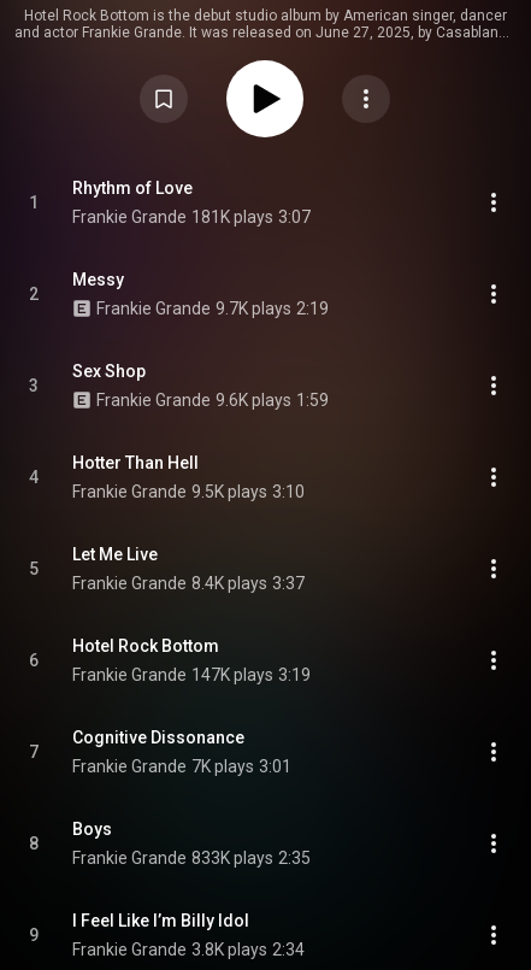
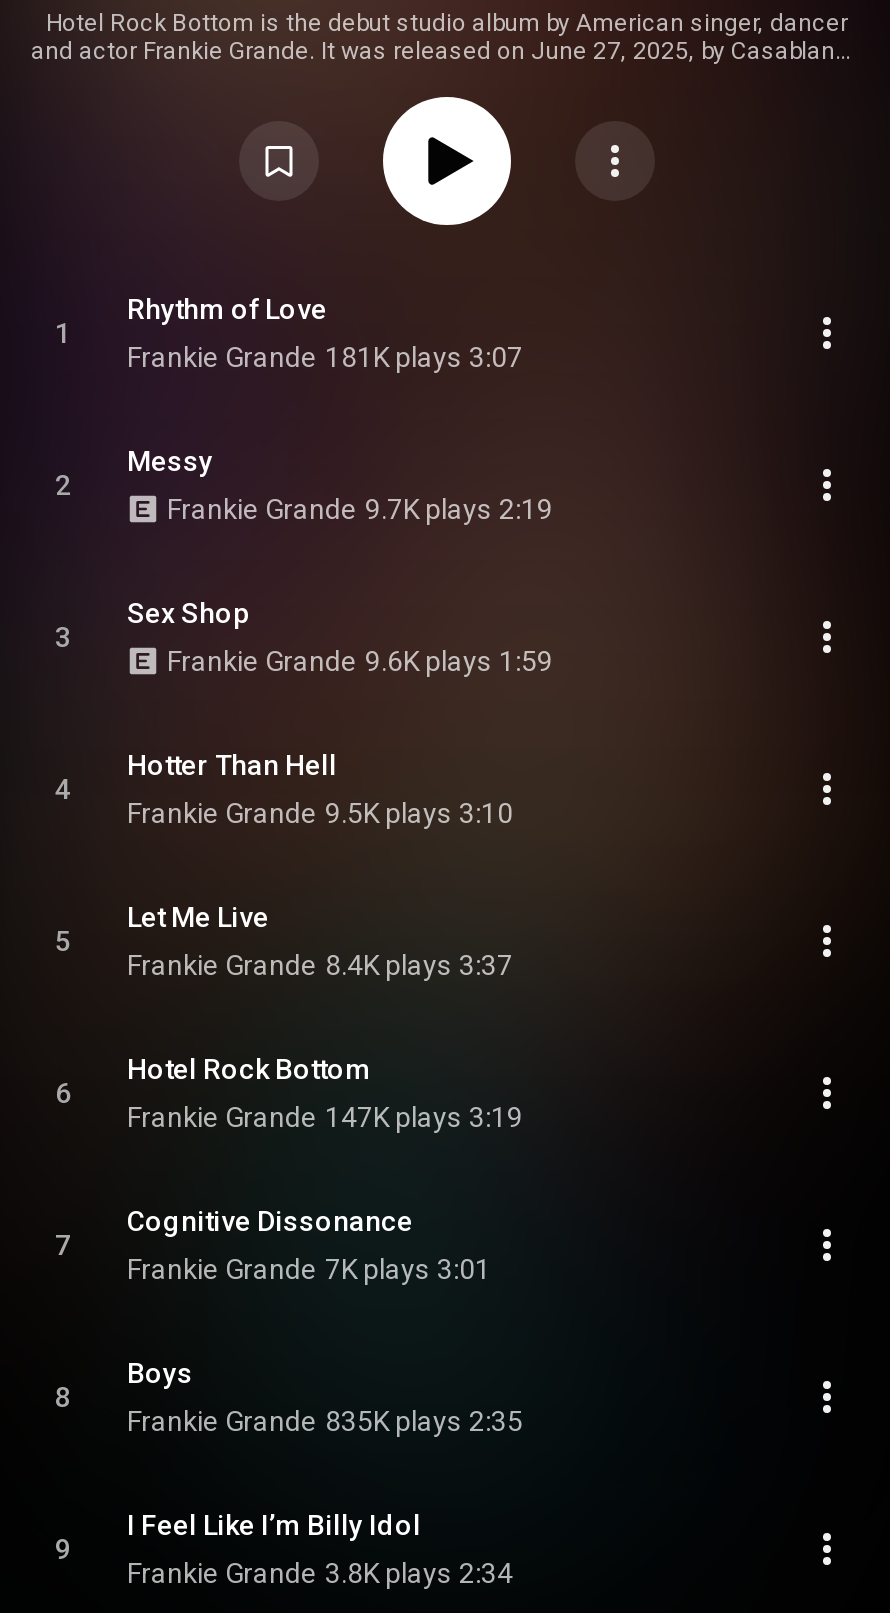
[72,848,311,868] Frankie Grande 833K plays 2:35 -> [127,1405,523,1437] Frankie Grande 835K plays 2:35

